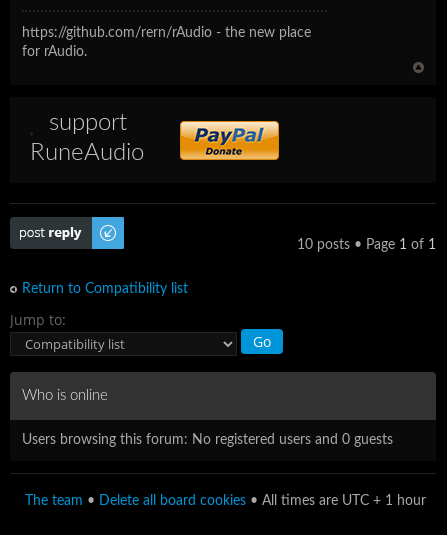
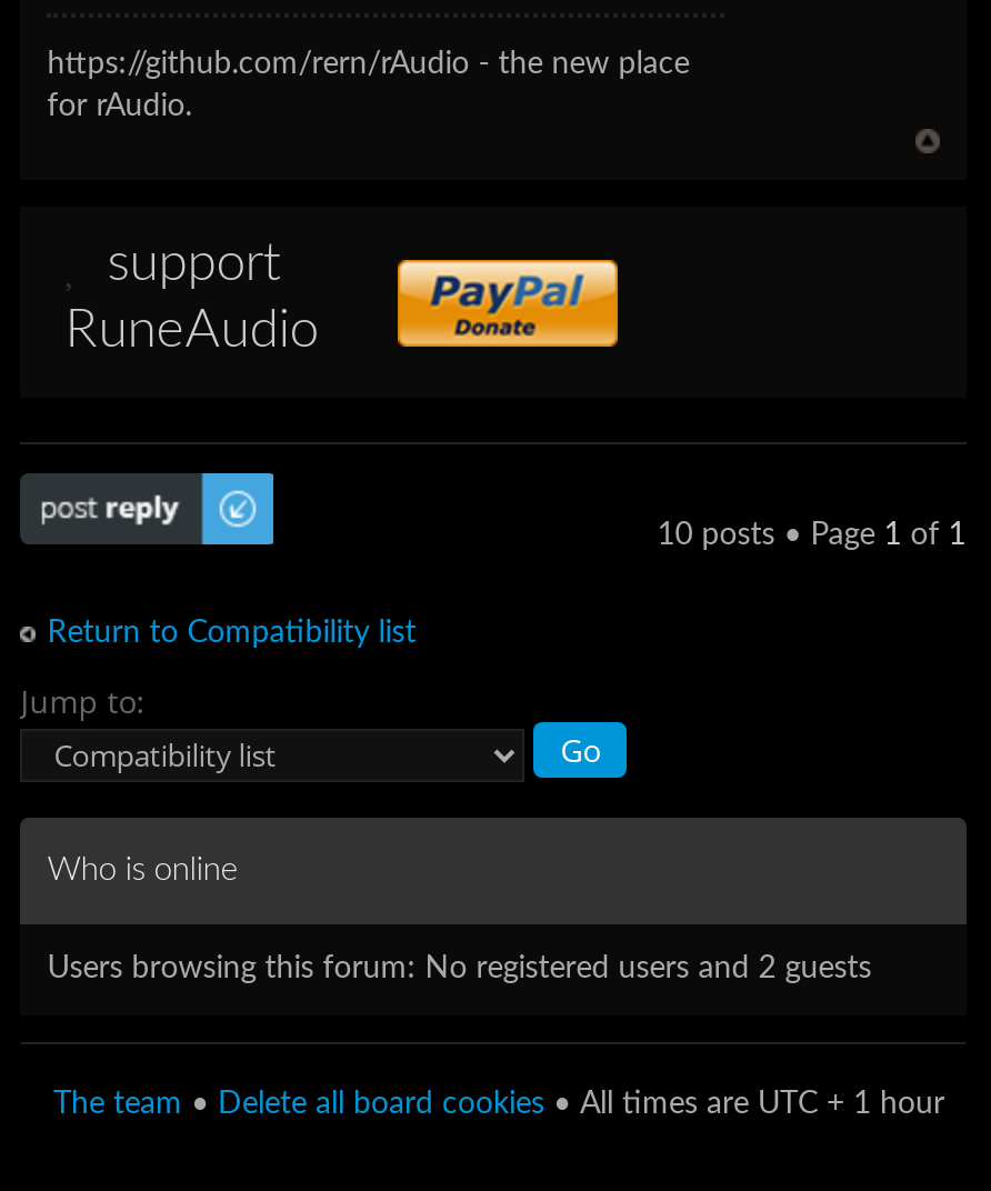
[22,433,393,447] Users browsing this forum: No registered users and 0 guests -> [47,953,871,984] Users browsing this forum: No registered users and 2 guests

